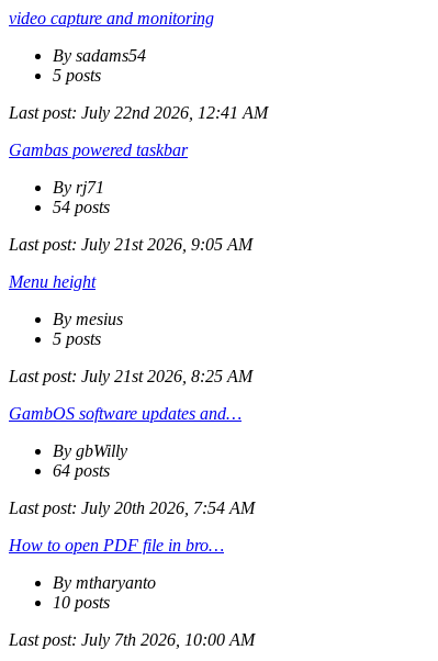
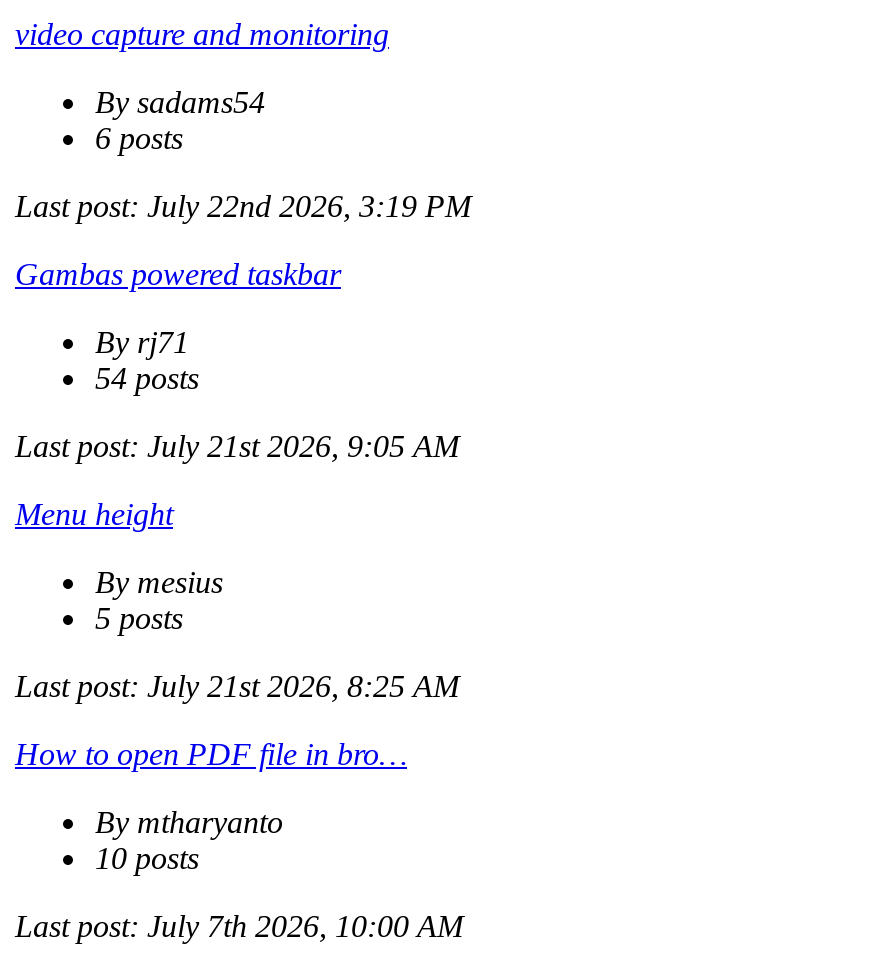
[53,66,101,85] 5 posts -> [95,120,183,154] 6 posts
[9,103,268,122] Last post: July 22nd 2026, 12:41 AM -> [15,188,471,222] Last post: July 22nd 2026, 3:19 PM
[9,404,255,517] GambOS software updates and… | By gbWilly | 64 posts | Last post: July 20th 2026, 7:54 AM -> none

